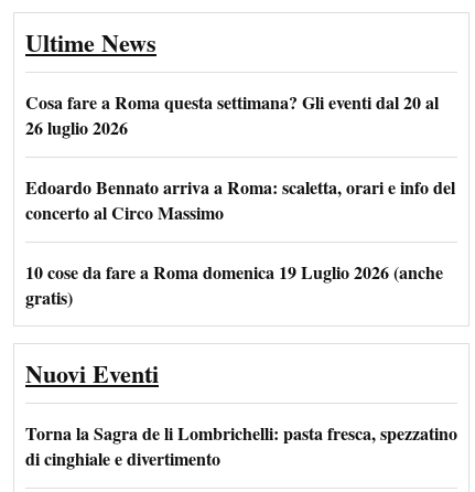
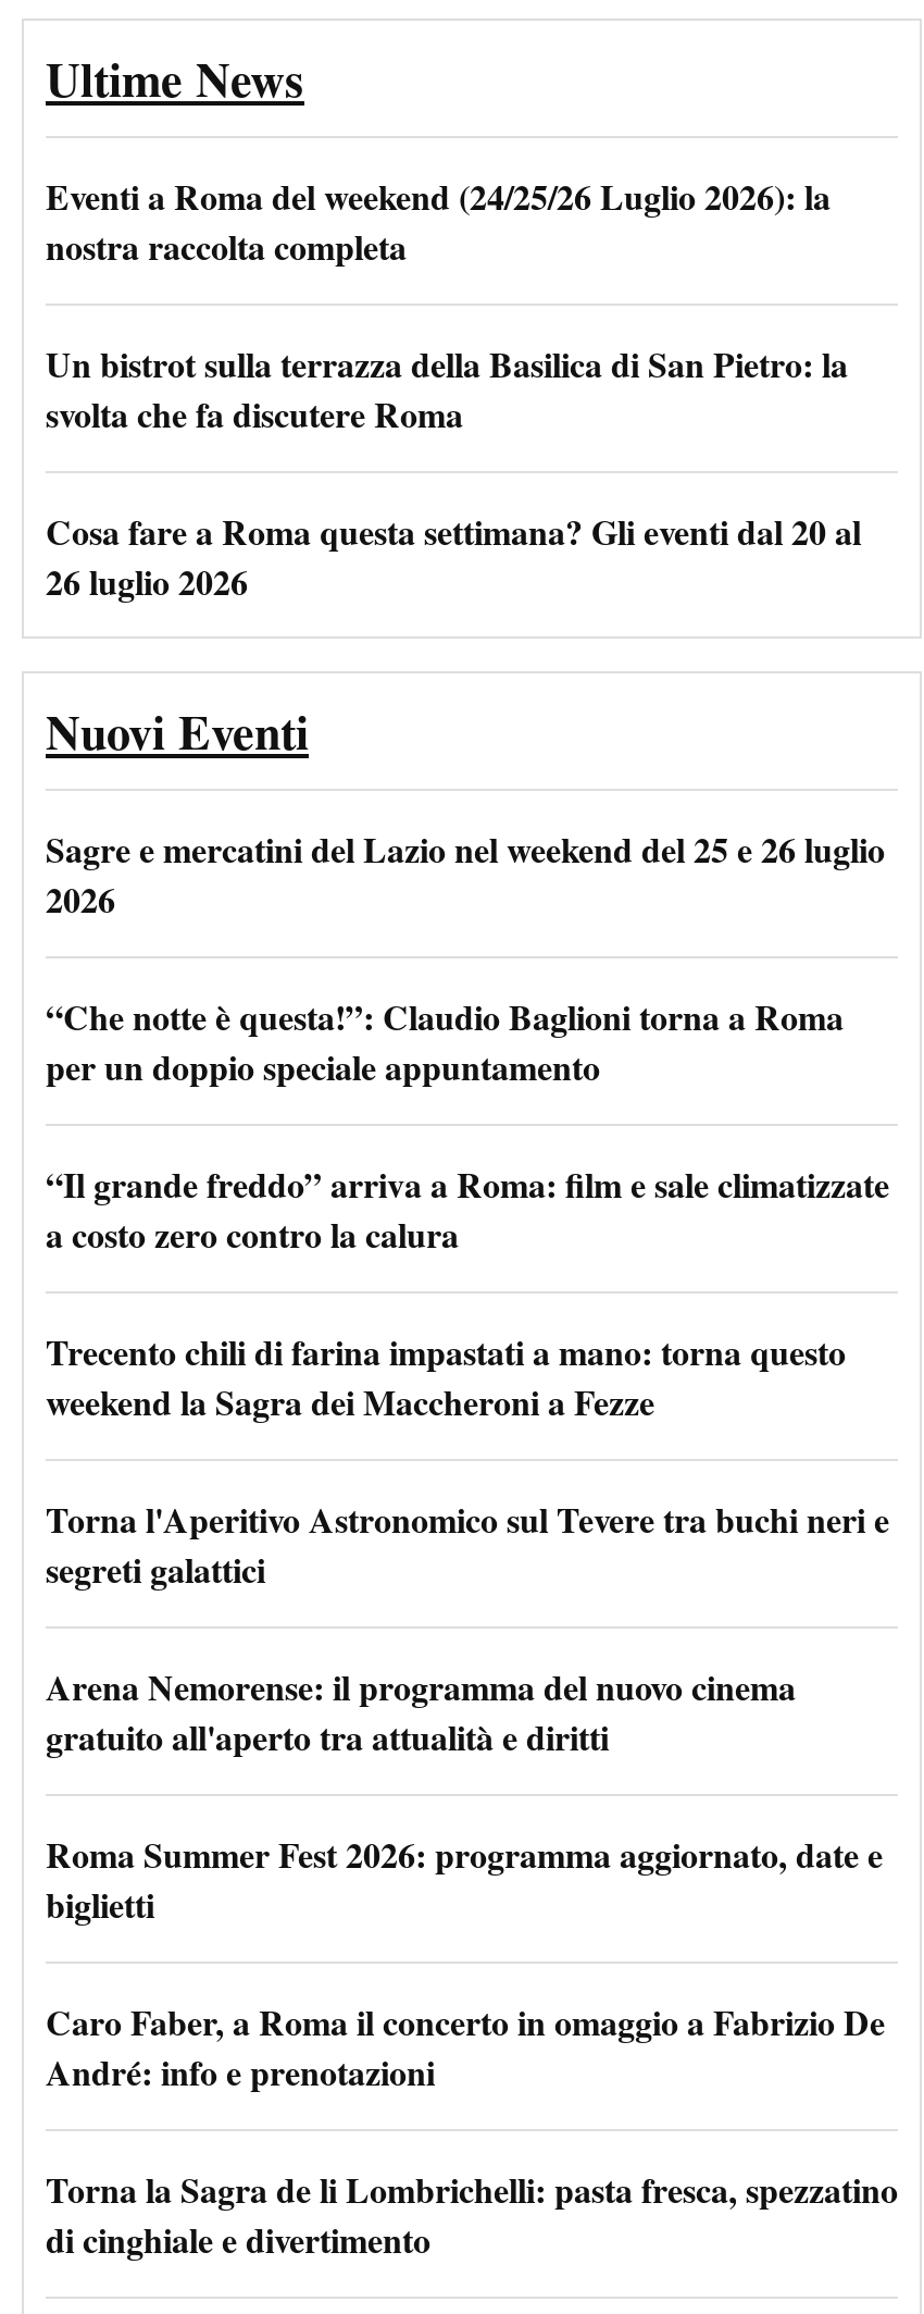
none -> [46,171,848,438] Eventi a Roma del weekend (24/25/26 Luglio 2026): la | nostra raccolta completa | Un bistrot sulla terrazza della Basilica di San Pietro: la | svolta che fa discutere Roma
[25,174,455,310] Edoardo Bennato arriva a Roma: scaletta, orari e info del | concerto al Circo Massimo | 10 cose da fare a Roma domenica 19 Luglio 2026 (anche | gratis) -> none
none -> [46,823,889,2096] Sagre e mercatini del Lazio nel weekend del 25 e 26 luglio | 2026 | “Che notte è questa!”: Claudio Baglioni torna a Roma | per un doppio speciale appuntamento | “Il grande freddo” arriva a Roma: film e sale climatizzate | a costo zero contro la calura | Trecento chili di farina impastati a mano: torna questo | weekend la Sagra dei Maccheroni a Fezze | Torna l'Aperitivo Astronomico sul Tevere tra buchi neri e | segreti galattici | Arena Nemorense: il programma del nuovo cinema | gratuito all'aperto tra attualità e diritti | Roma Summer Fest 2026: programma aggiornato, date e | biglietti | Caro Faber, a Roma il concerto in omaggio a Fabrizio De | André: info e prenotazioni

